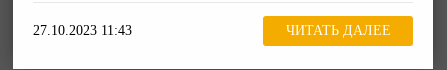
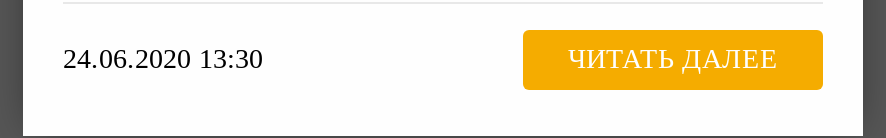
[33,23,132,38] 27.10.2023 11:43 -> [63,44,263,74] 24.06.2020 13:30

